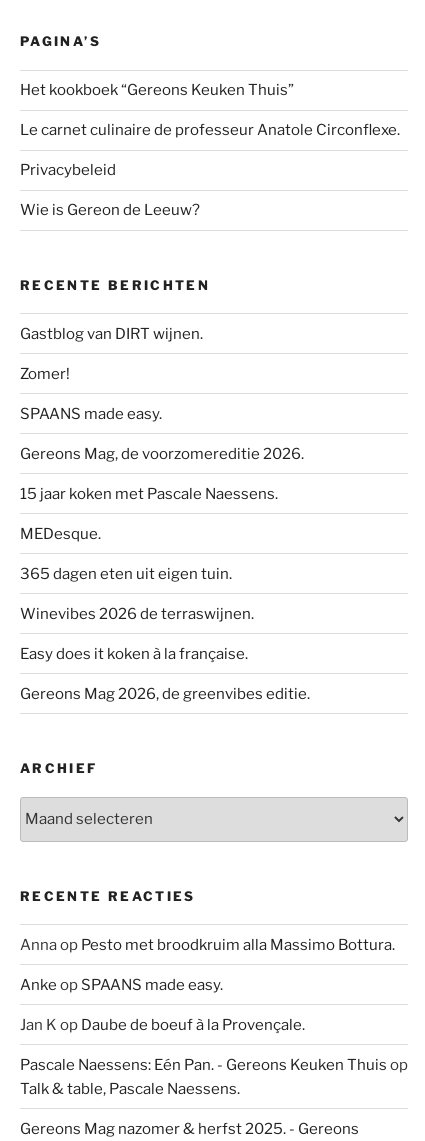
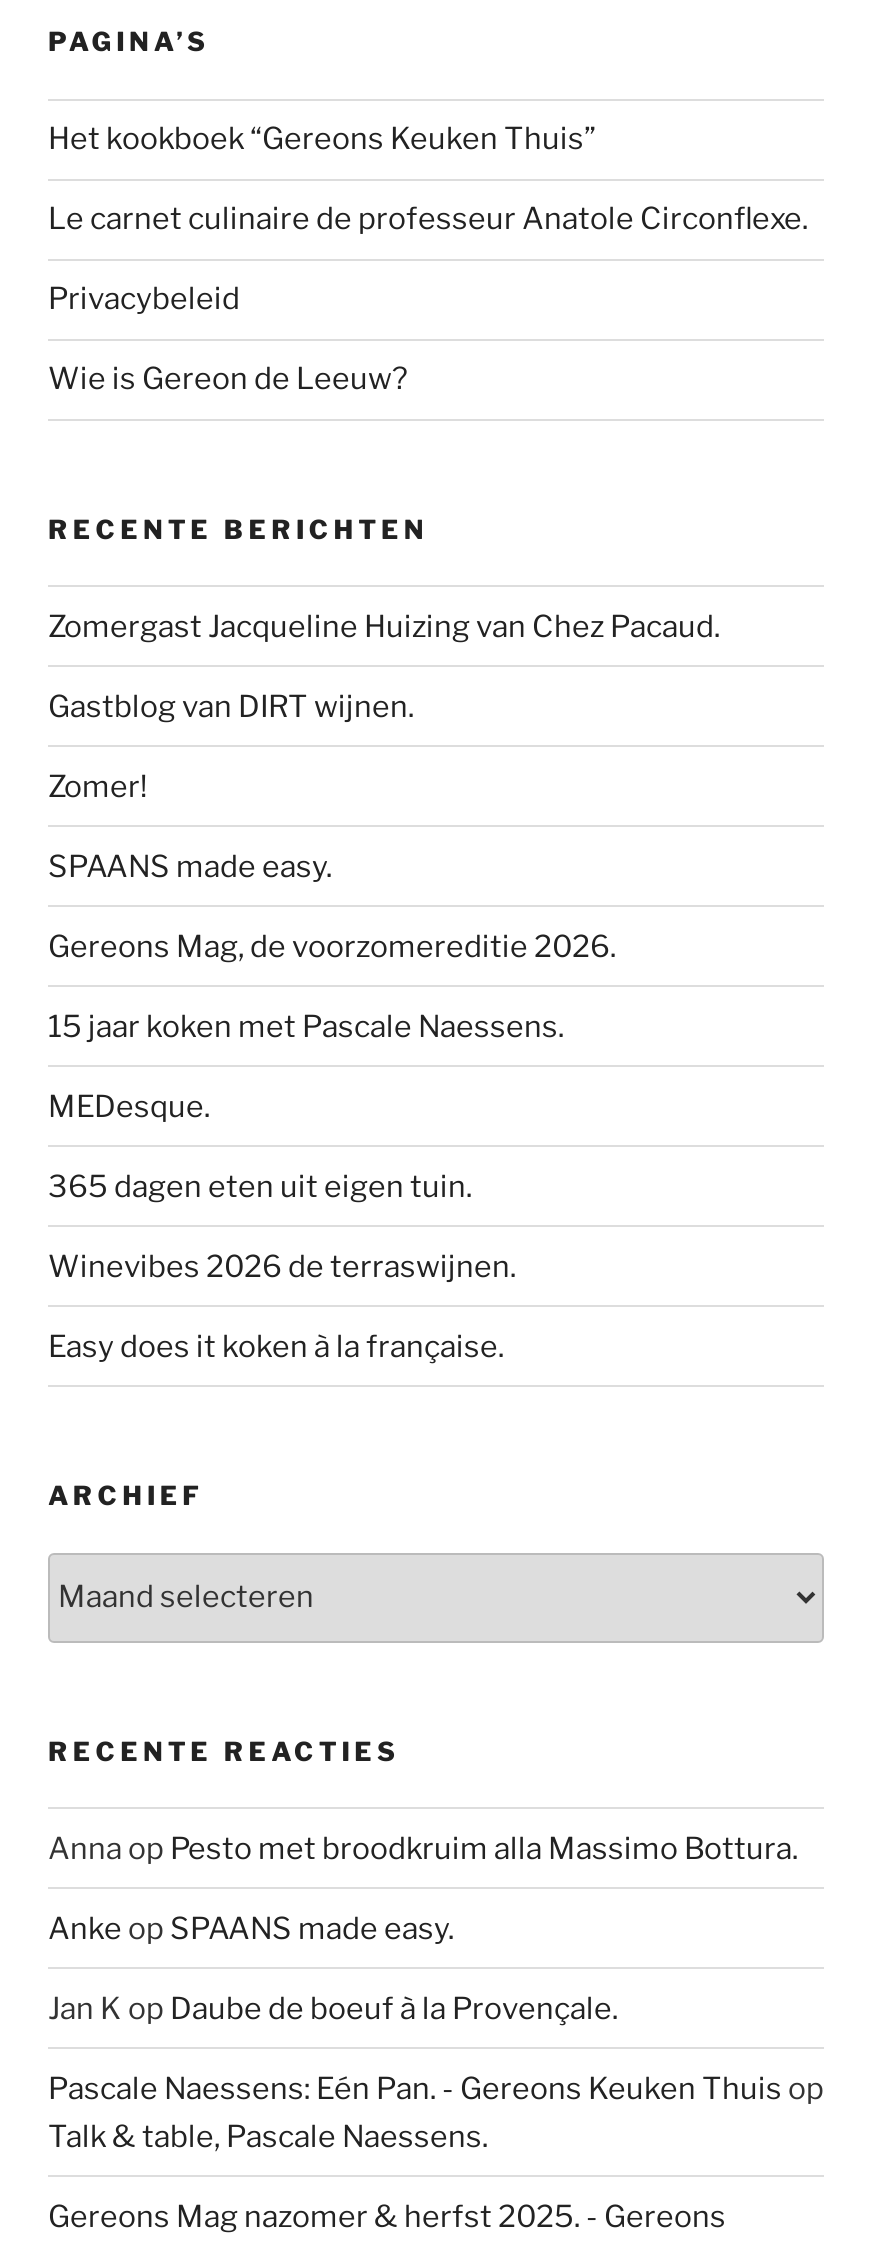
none -> [48,608,720,644] Zomergast Jacqueline Huizing van Chez Pacaud.
moved [20,324,304,662] -> [48,688,616,1364]: Gastblog van DIRT wijnen. | Zomer! | SPAANS made easy. | ... | Winevibes 2026 de terraswijnen. | Easy does it koken à la française.
[20,684,310,702] Gereons Mag 2026, de greenvibes editie. -> none

